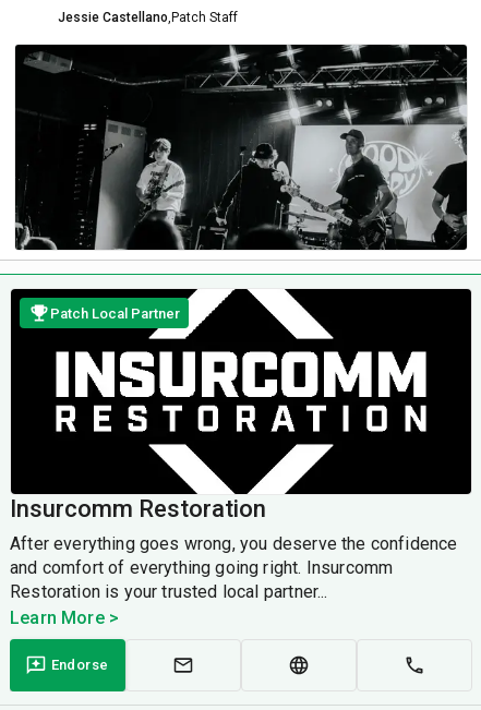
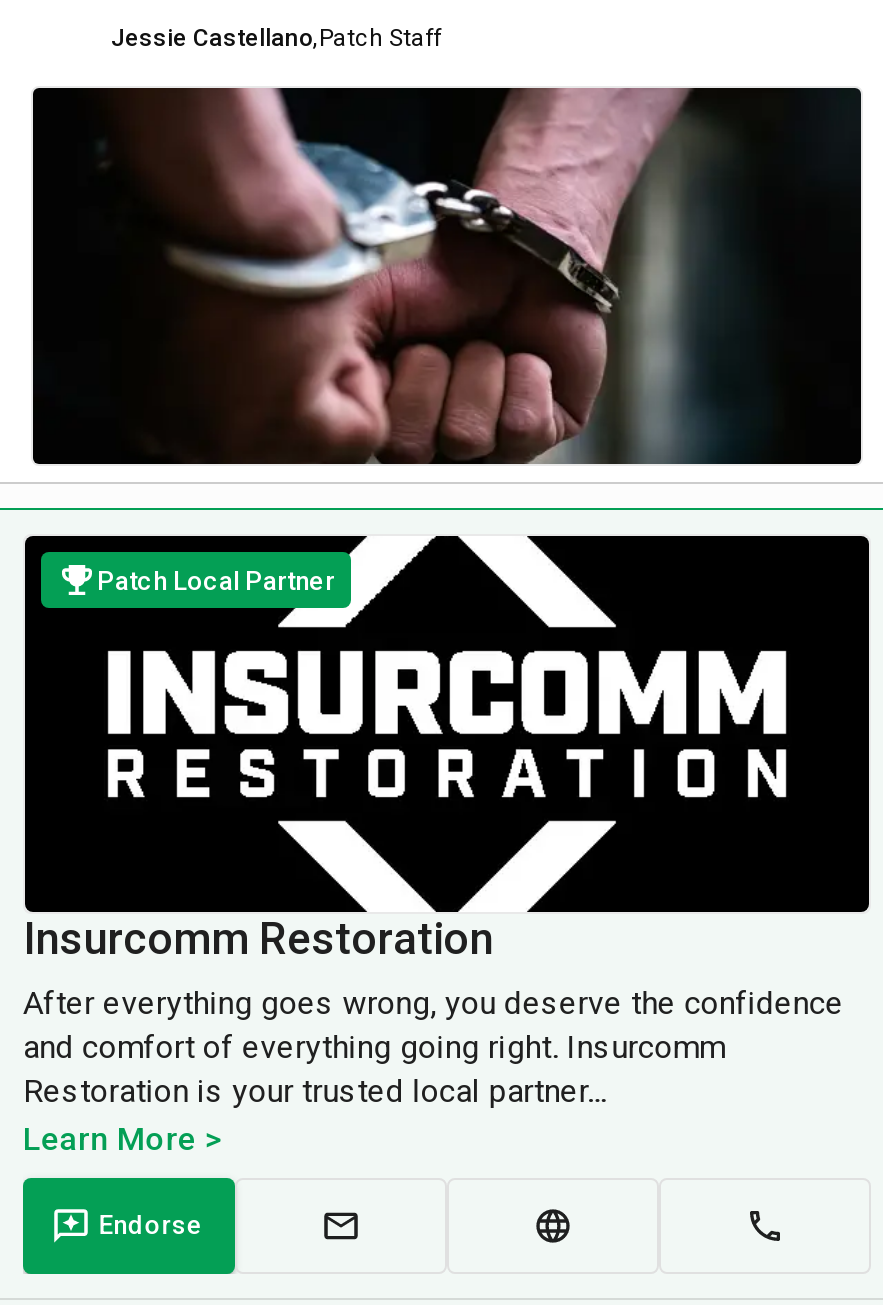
[15,44,468,251] [image] -> [33,86,863,466] [image]

